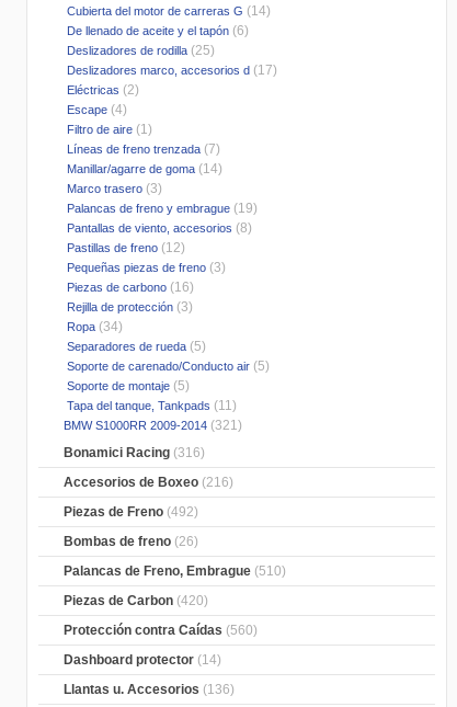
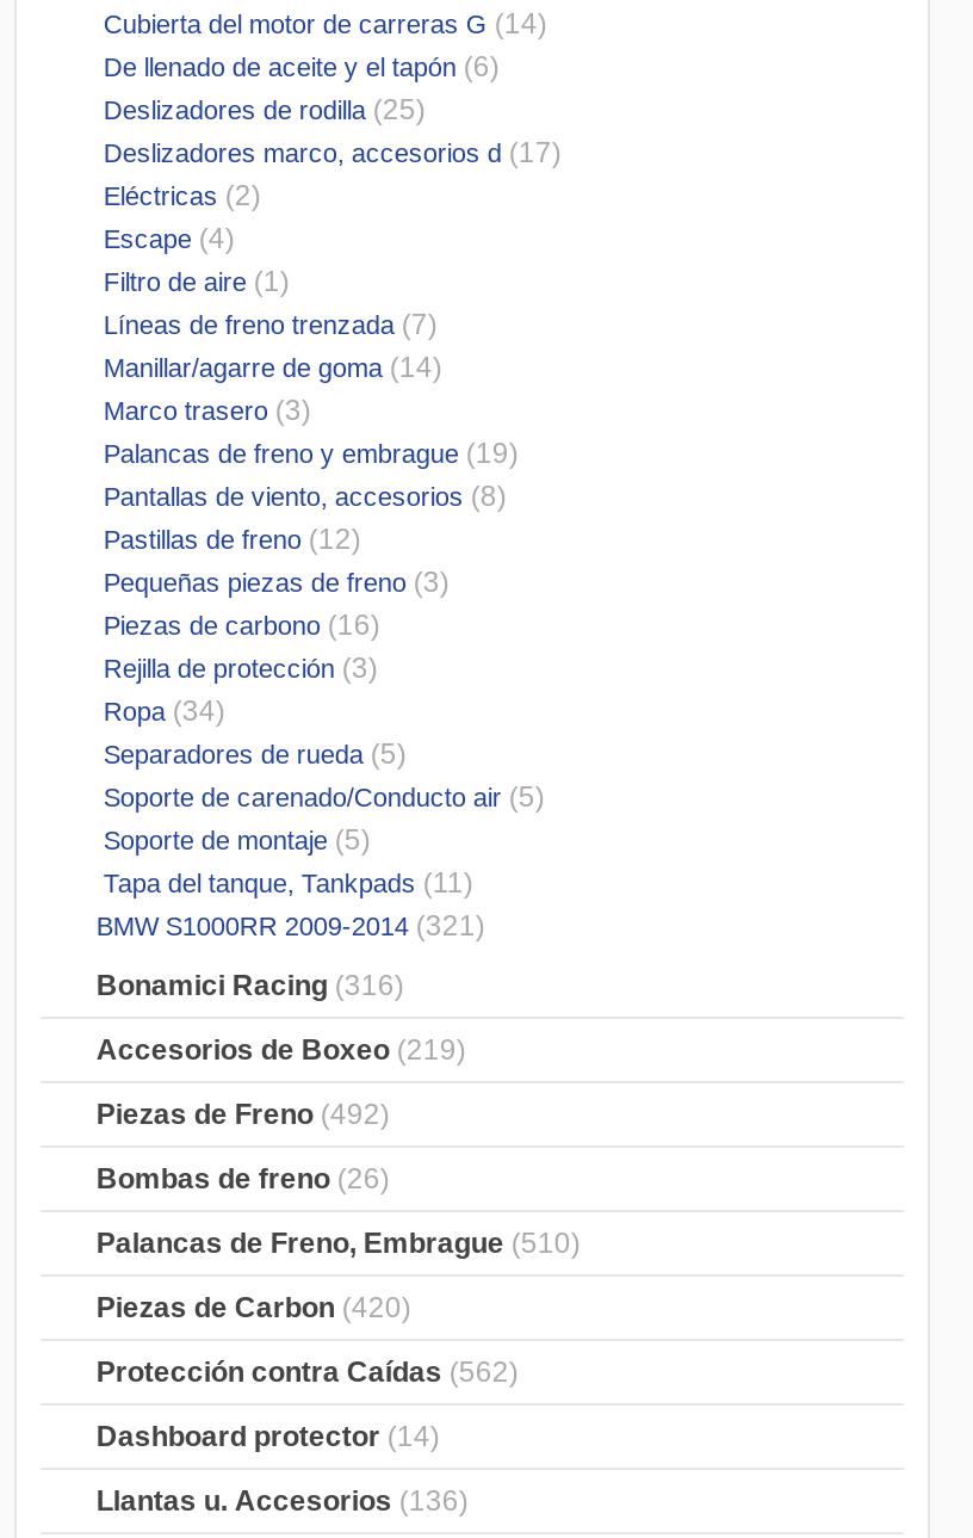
[64,475,234,490] Accesorios de Boxeo (216) -> [96,1034,466,1067] Accesorios de Boxeo (219)
[64,623,258,638] Protección contra Caídas (560) -> [96,1356,518,1389] Protección contra Caídas (562)

